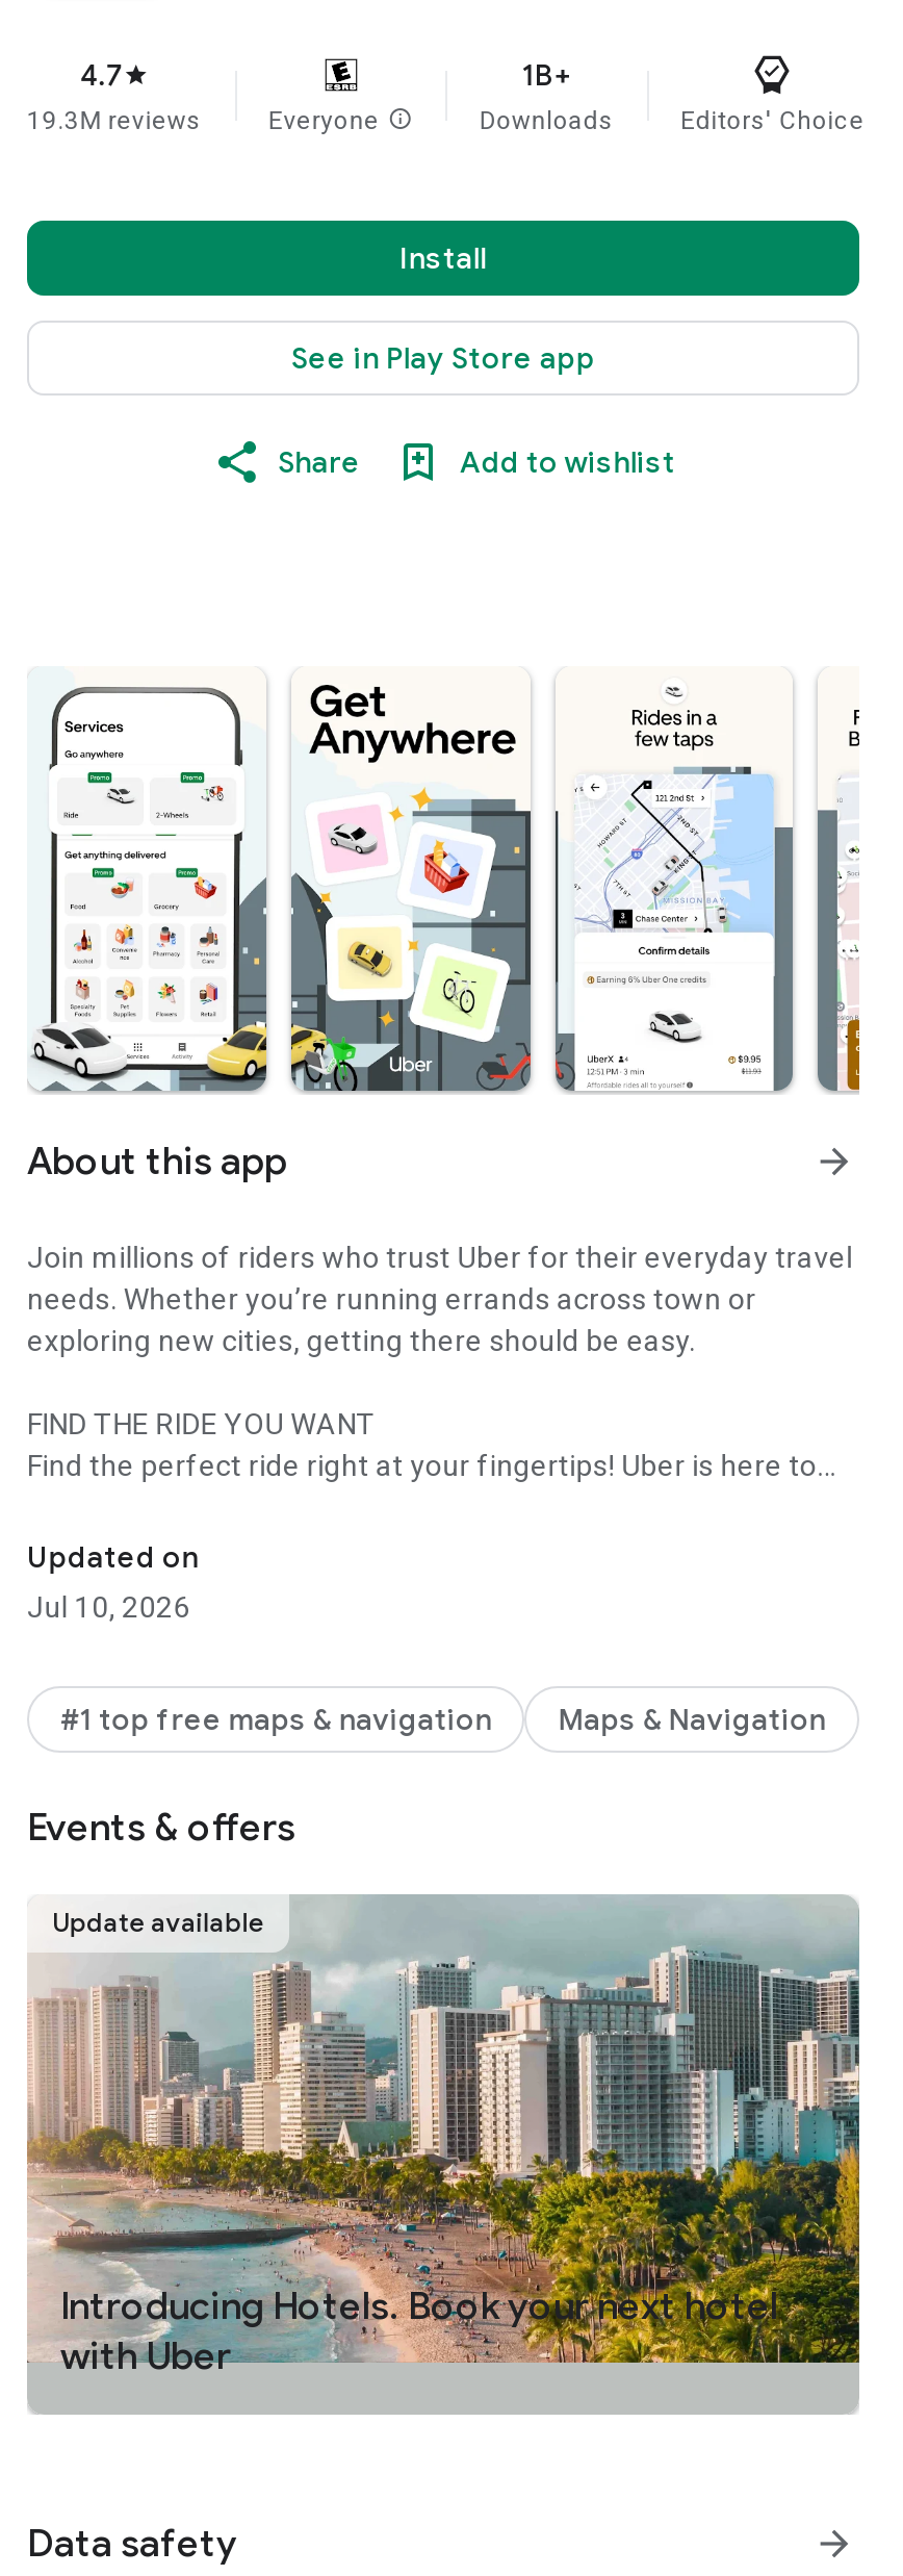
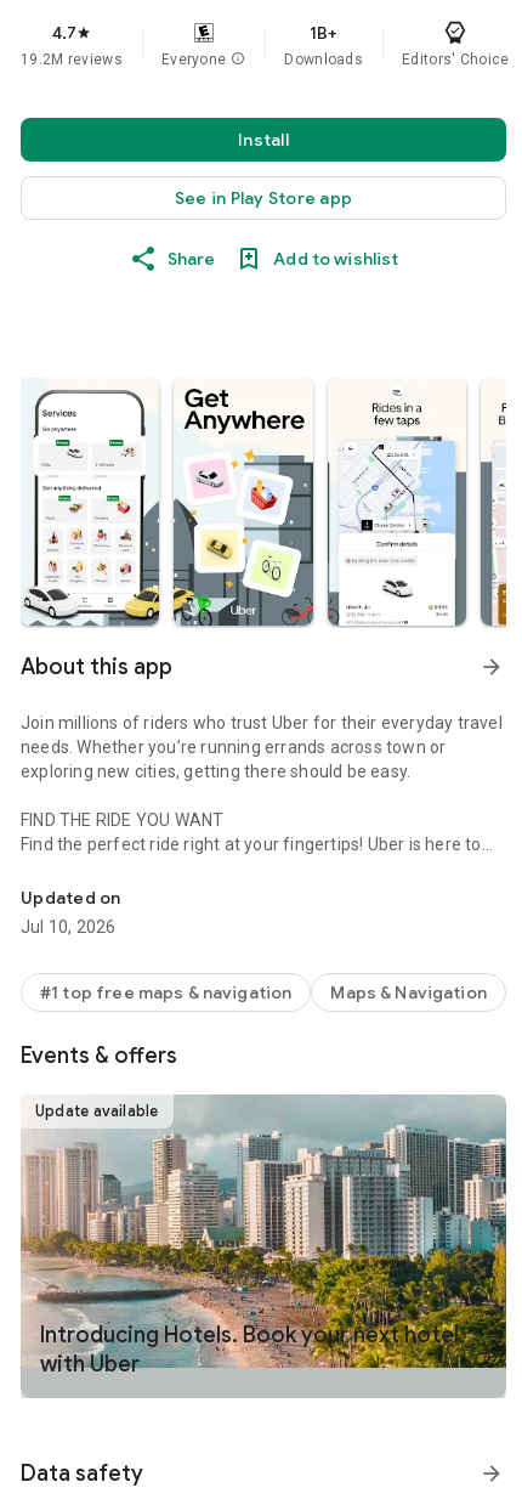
[27,106,202,135] 19.3M reviews -> [21,51,122,68] 19.2M reviews

